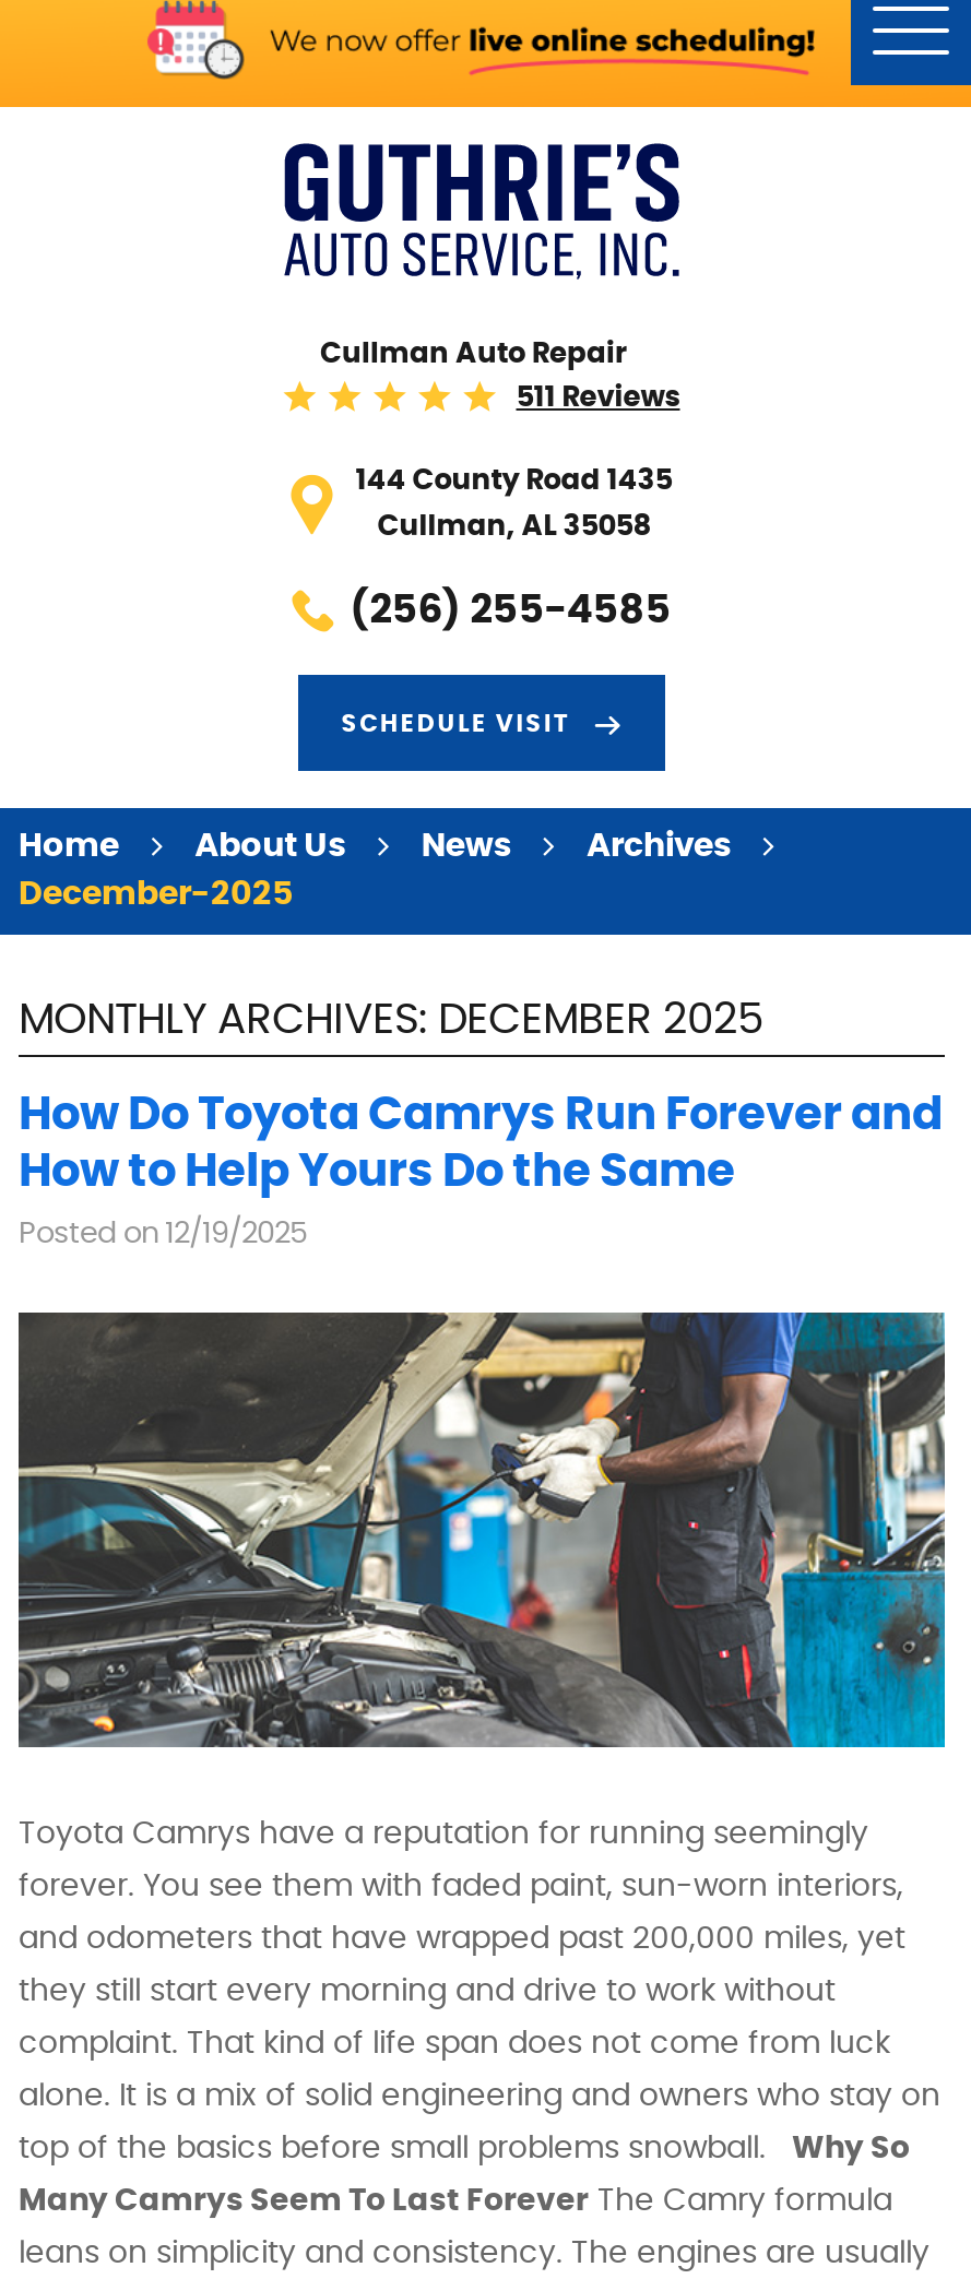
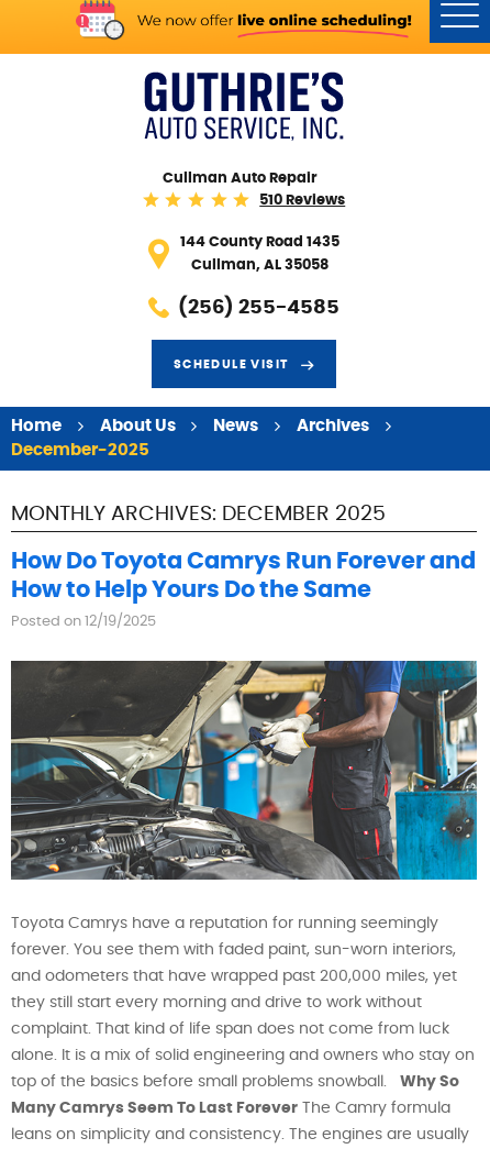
[516,383,680,414] 511 Reviews -> [260,193,345,208] 510 Reviews

